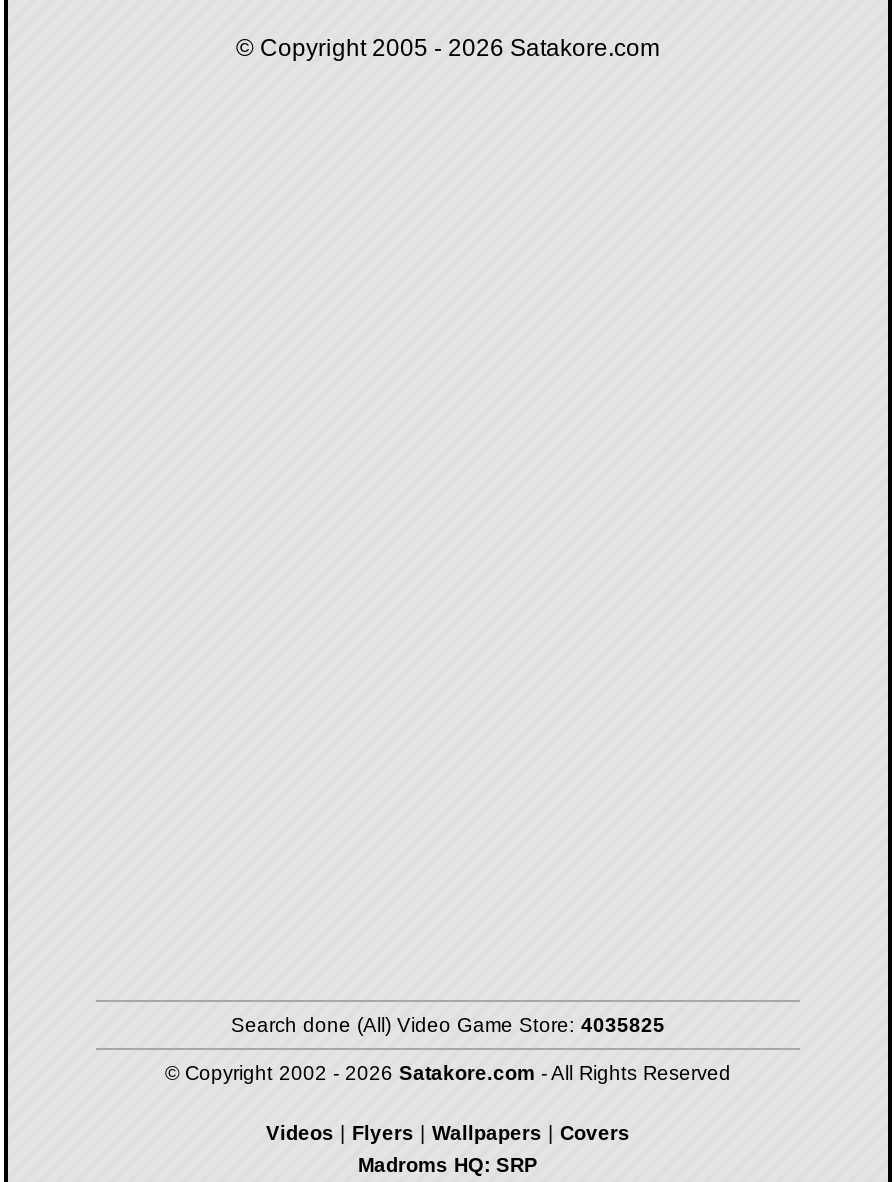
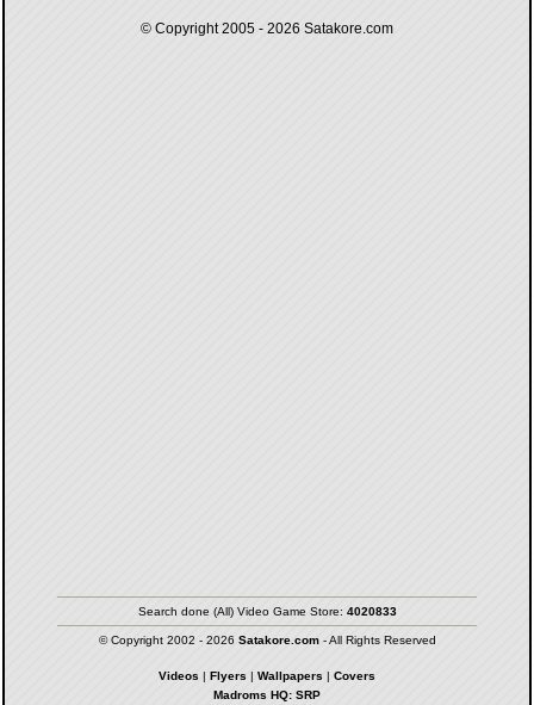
[231,1014,665,1036] Search done (All) Video Game Store: 4035825 -> [138,605,396,618] Search done (All) Video Game Store: 4020833

